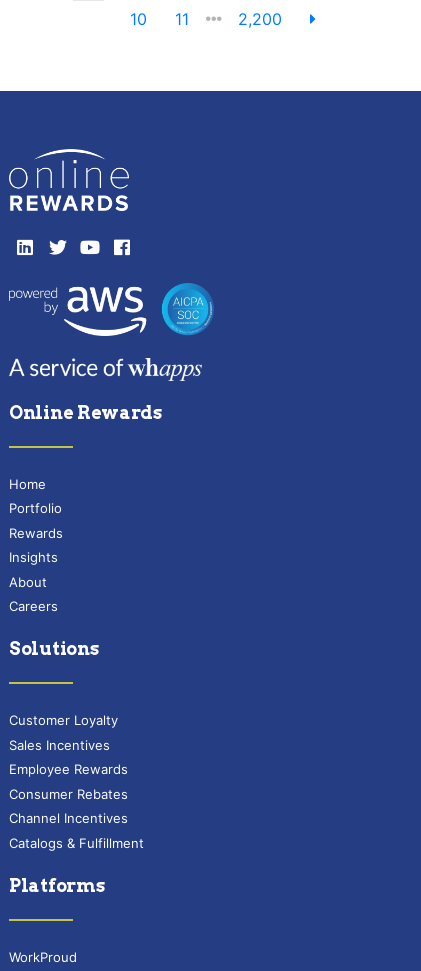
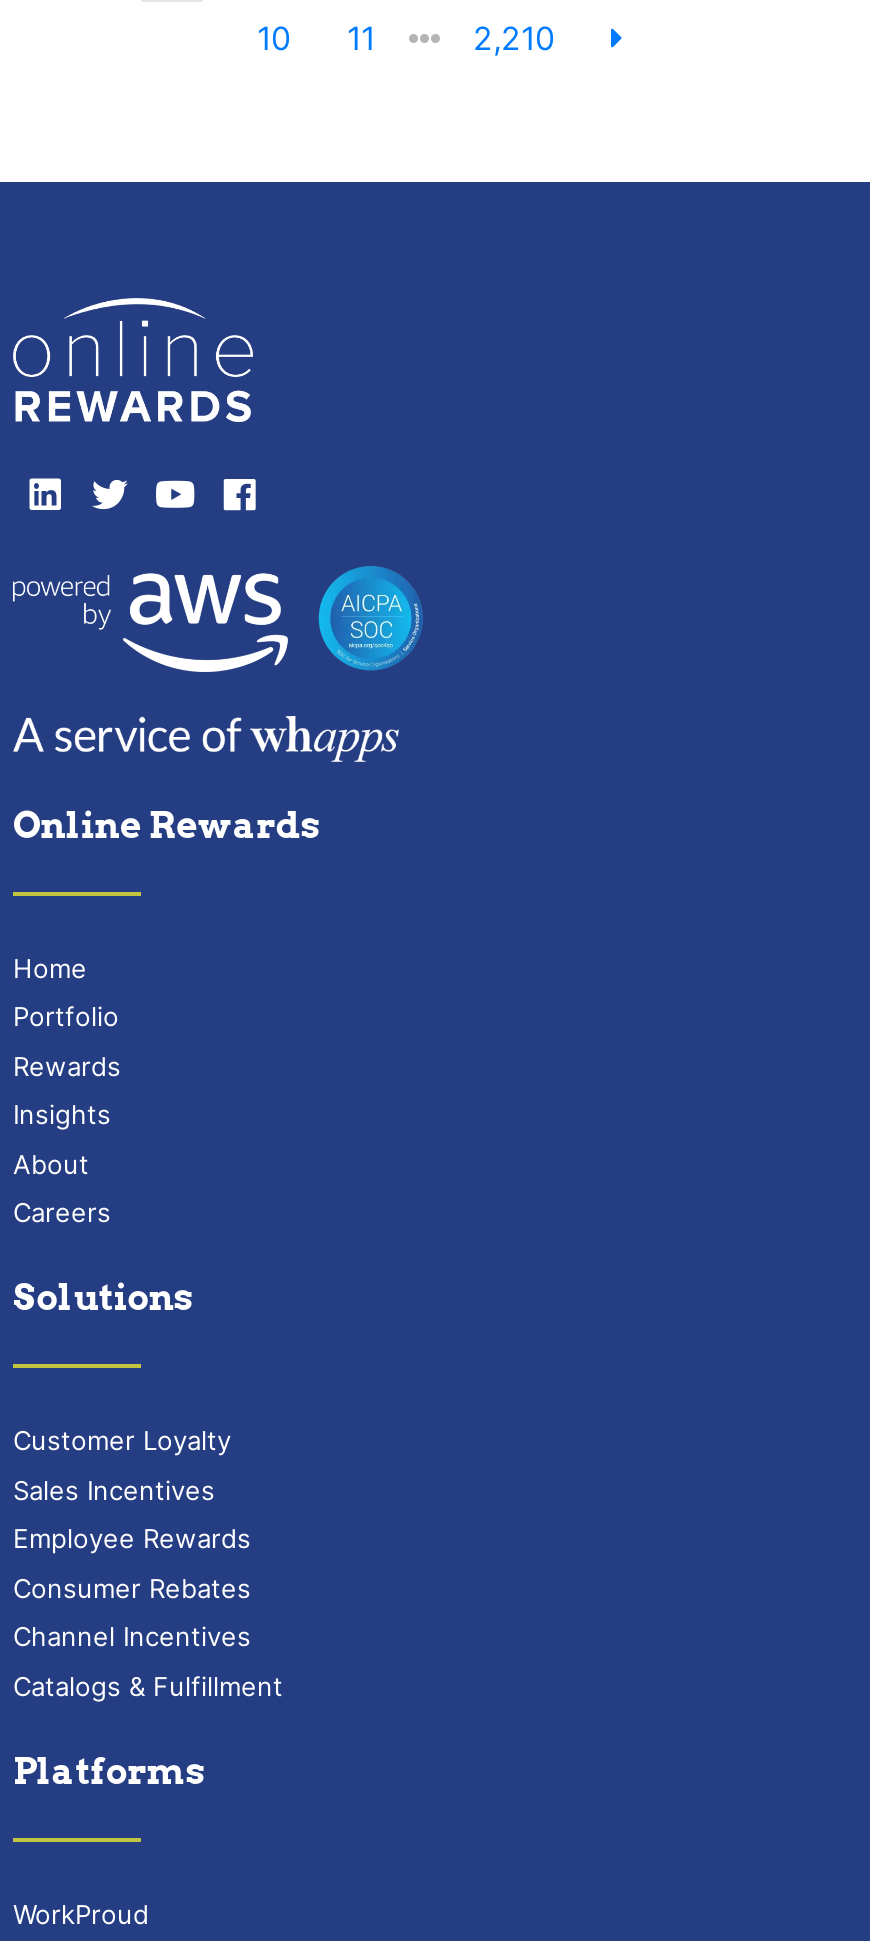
[237,9,281,29] 2,200 -> [473,18,555,58] 2,210

